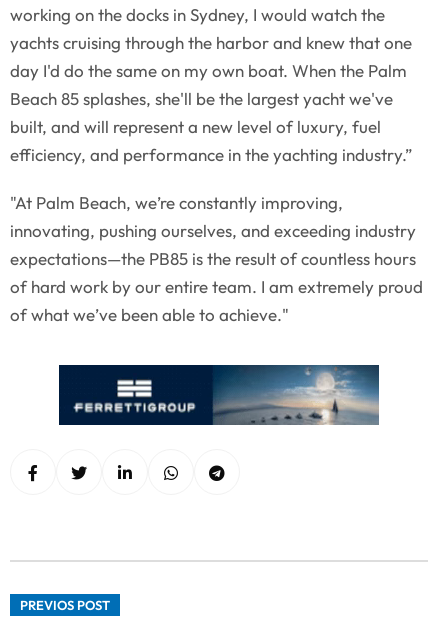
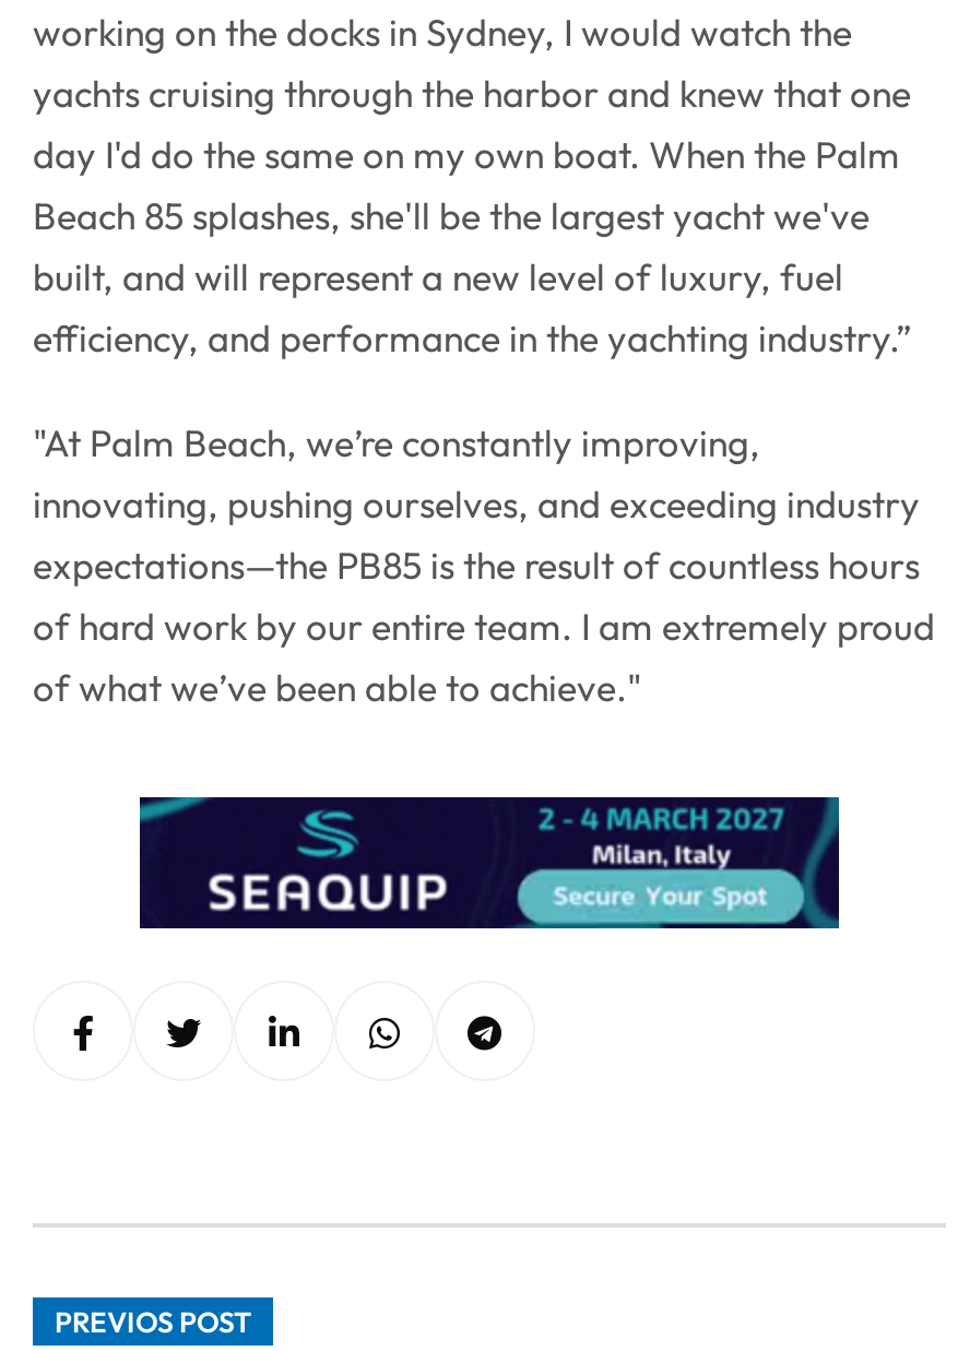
[59,364,200,417] [image] -> [138,795,450,913] [image]
[212,365,380,425] [image] -> [476,797,841,931] [image]

